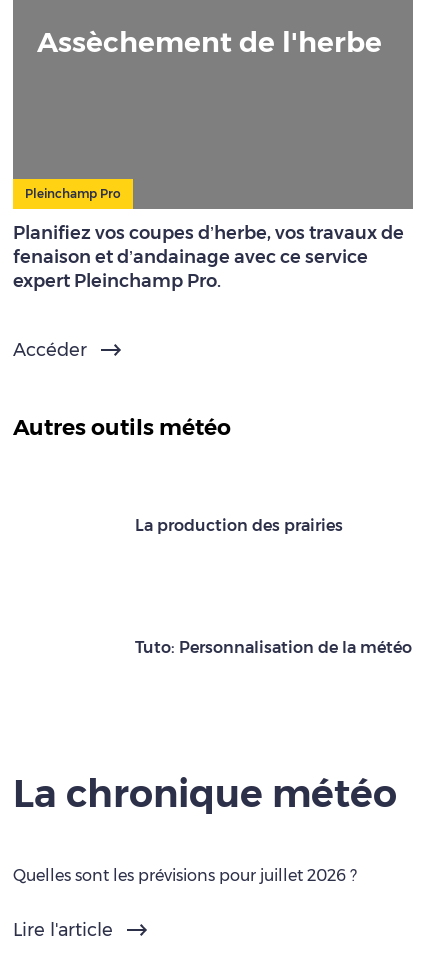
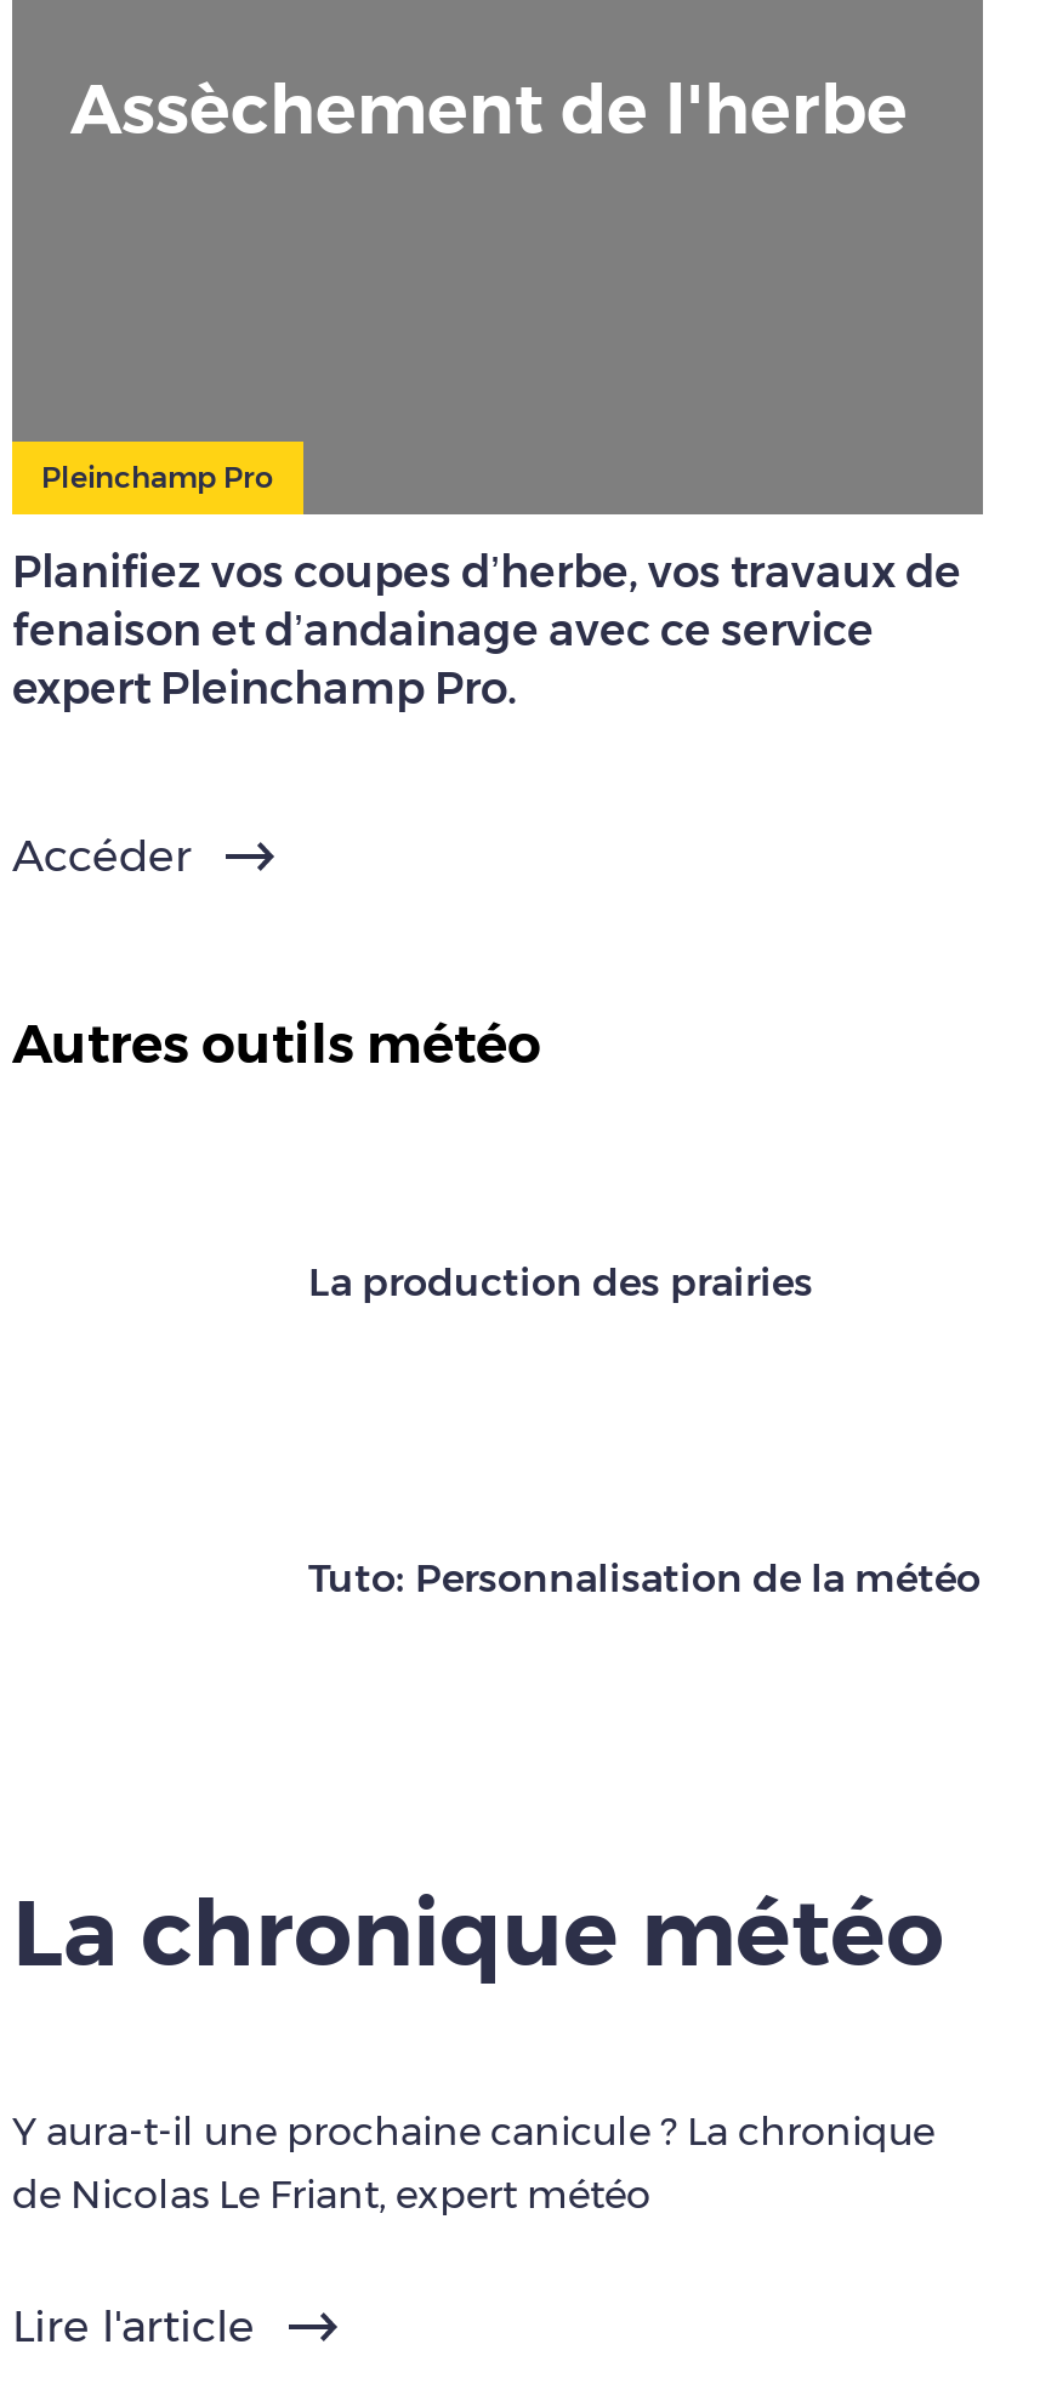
[13,866,357,885] Quelles sont les prévisions pour juillet 2026 ? -> [12,2109,934,2218] Y aura-t-il une prochaine canicule ? La chronique | de Nicolas Le Friant, expert météo

